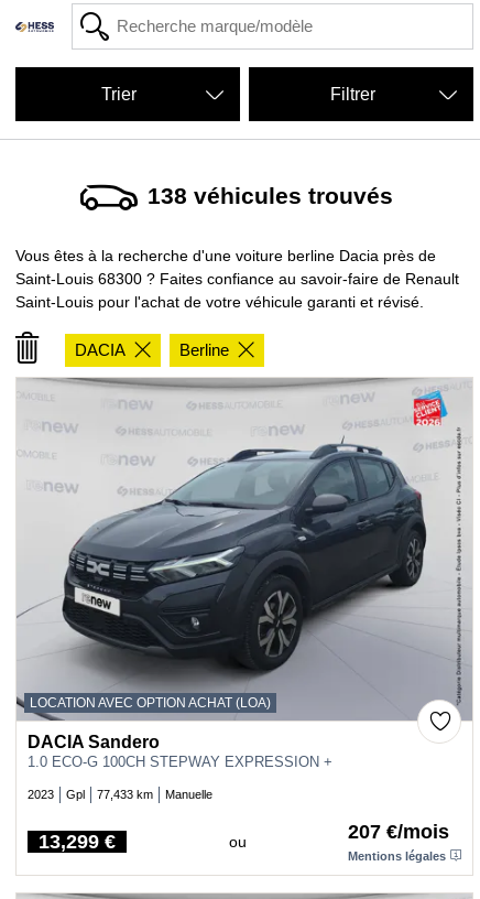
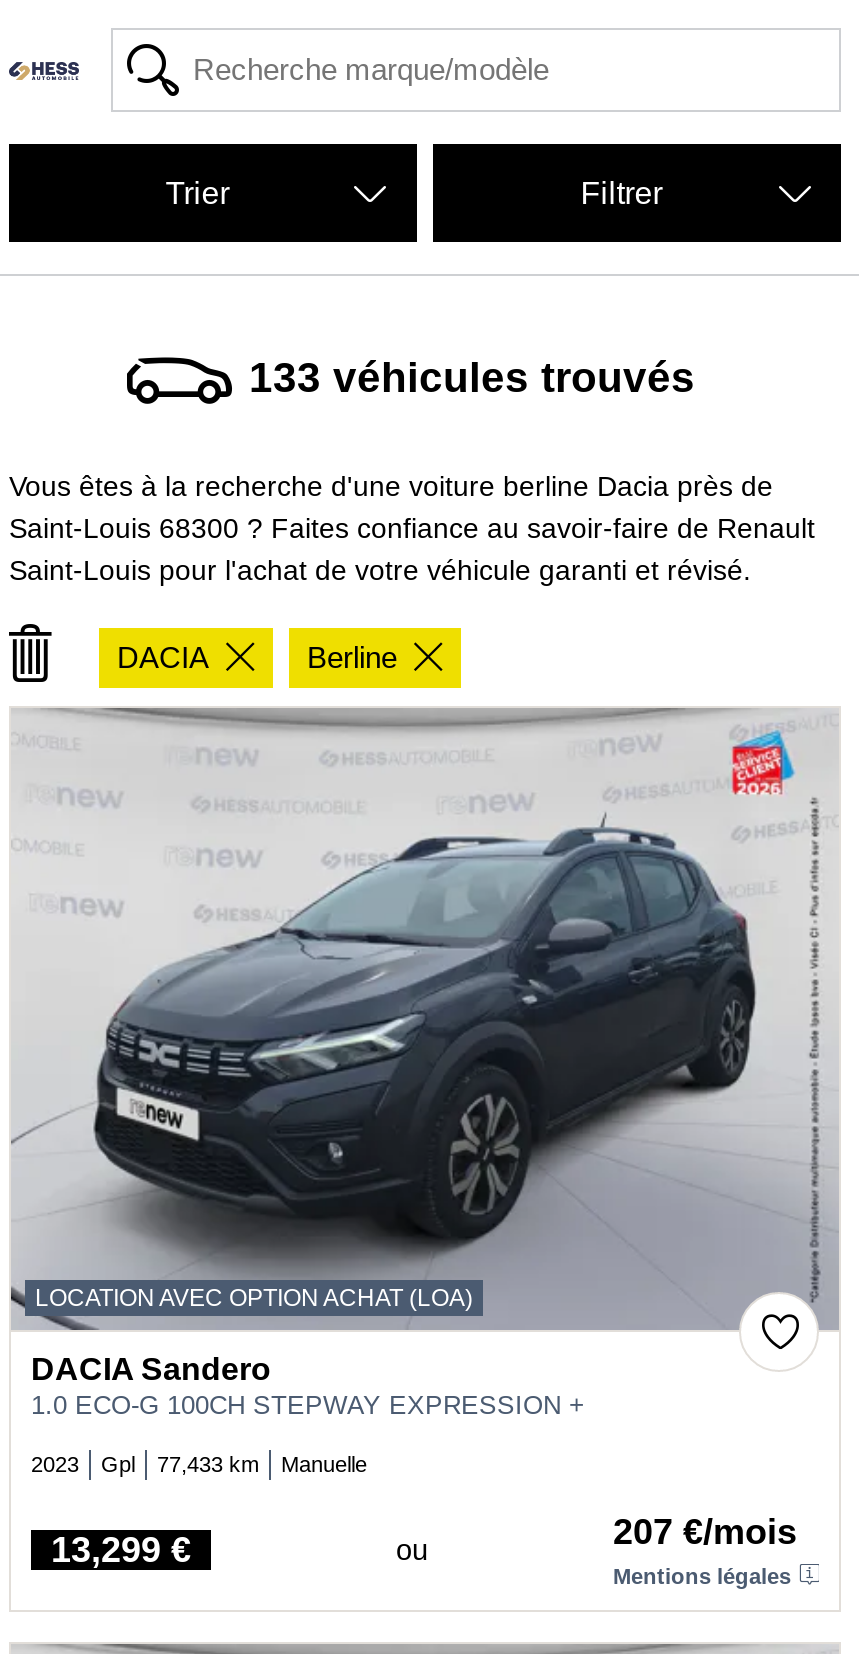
[148,183,393,208] 138 véhicules trouvés -> [249,354,695,400] 133 véhicules trouvés

